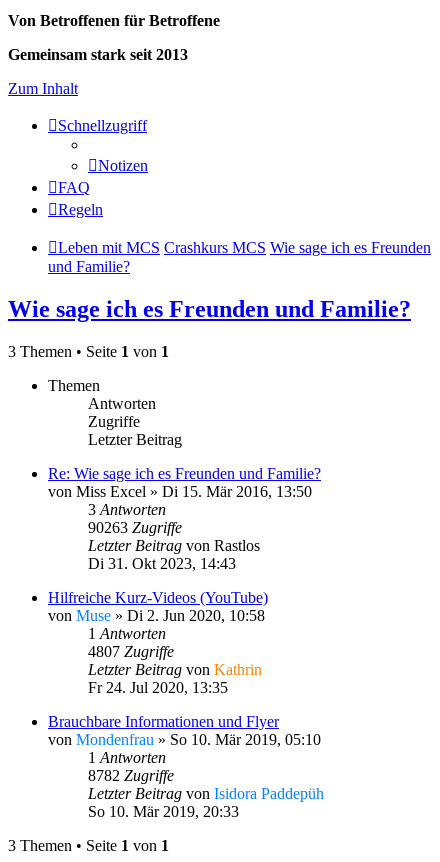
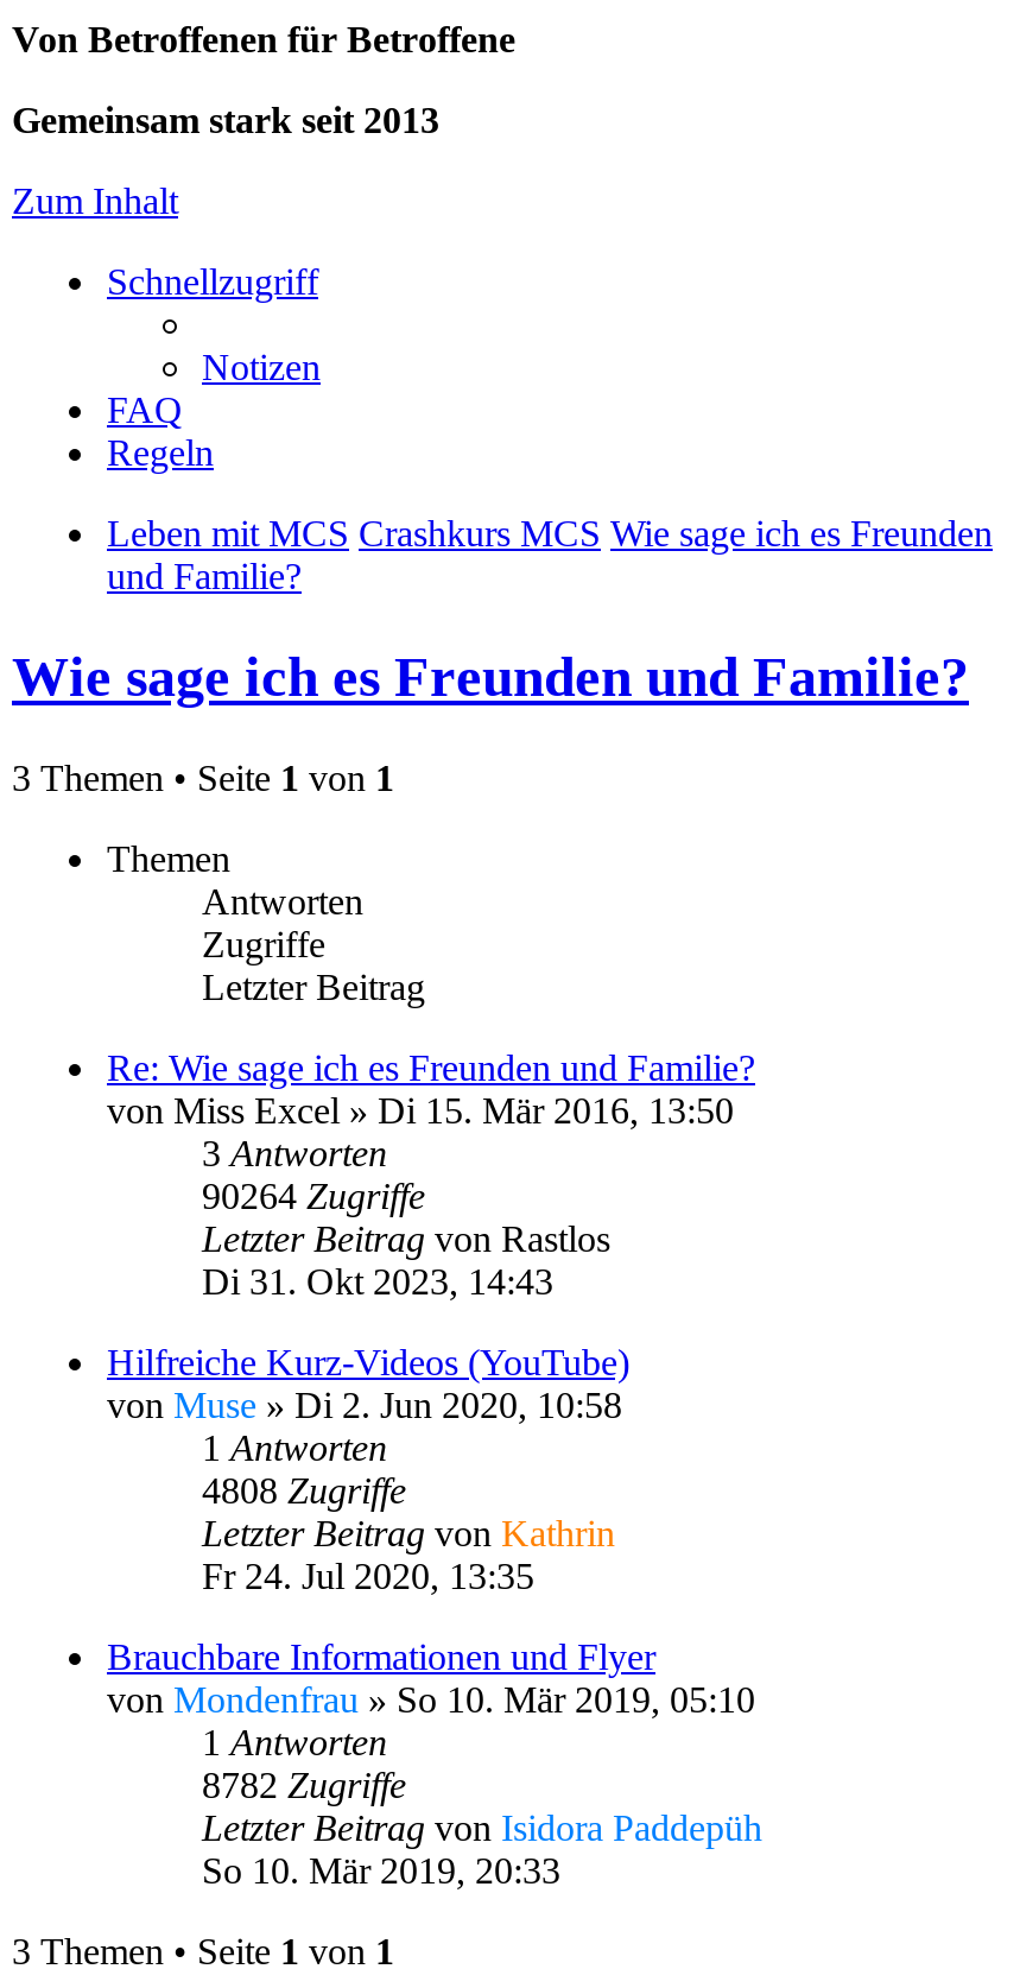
[88,519,182,536] 90263 Zugriffe -> [202,1175,425,1215] 90264 Zugriffe
[88,643,174,660] 4807 Zugriffe -> [202,1470,406,1510] 4808 Zugriffe

